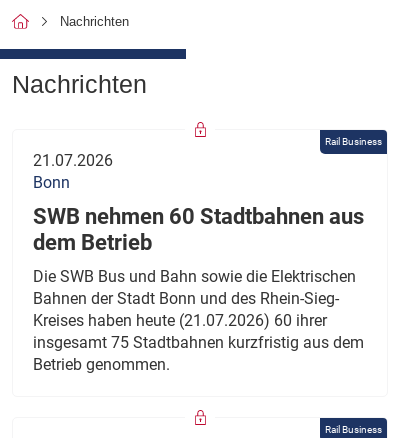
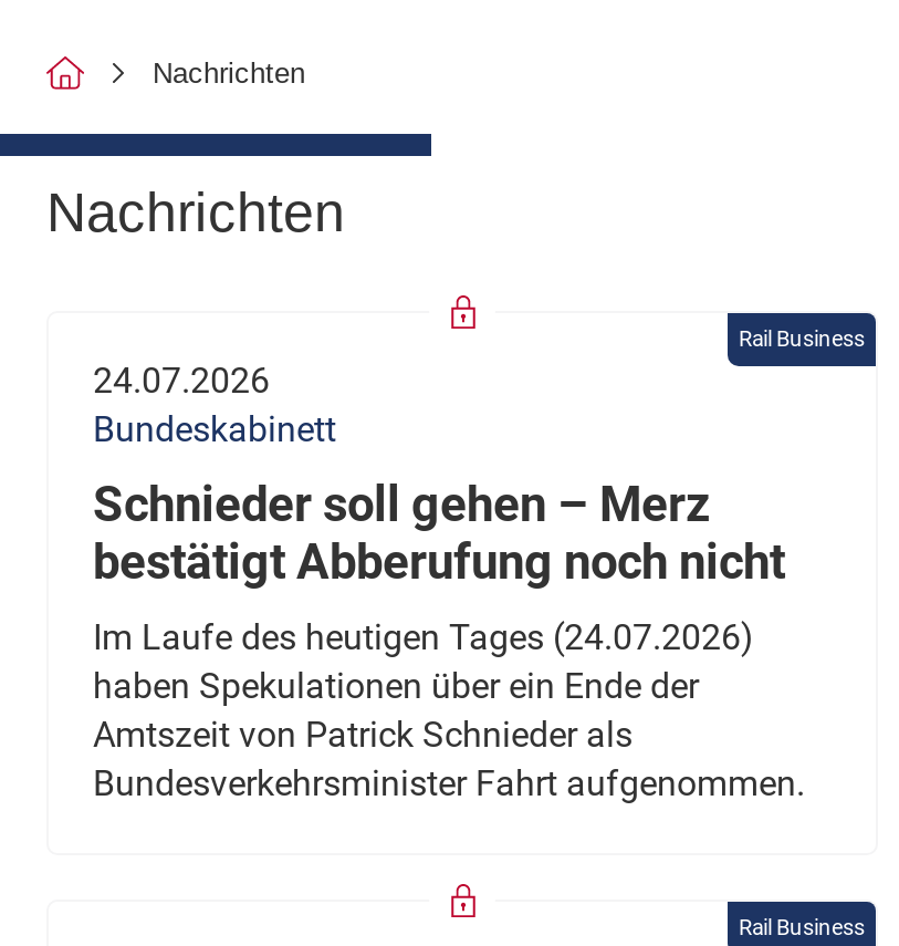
[33,151,113,192] 21.07.2026 | Bonn -> [93,360,336,451] 24.07.2026 | Bundeskabinett
[33,204,364,255] SWB nehmen 60 Stadtbahnen aus | dem Betrieb -> [93,477,785,590] Schnieder soll gehen – Merz | bestätigt Abberufung noch nicht
[33,267,364,374] Die SWB Bus und Bahn sowie die Elektrischen | Bahnen der Stadt Bonn und des Rhein-Sieg- | Kreises haben heute (21.07.2026) 60 ihrer | insgesamt 75 Stadtbahnen kurzfristig aus dem | Betrieb genommen. -> [93,617,805,805] Im Laufe des heutigen Tages (24.07.2026) | haben Spekulationen über ein Ende der | Amtszeit von Patrick Schnieder als | Bundesverkehrsminister Fahrt aufgenommen.

